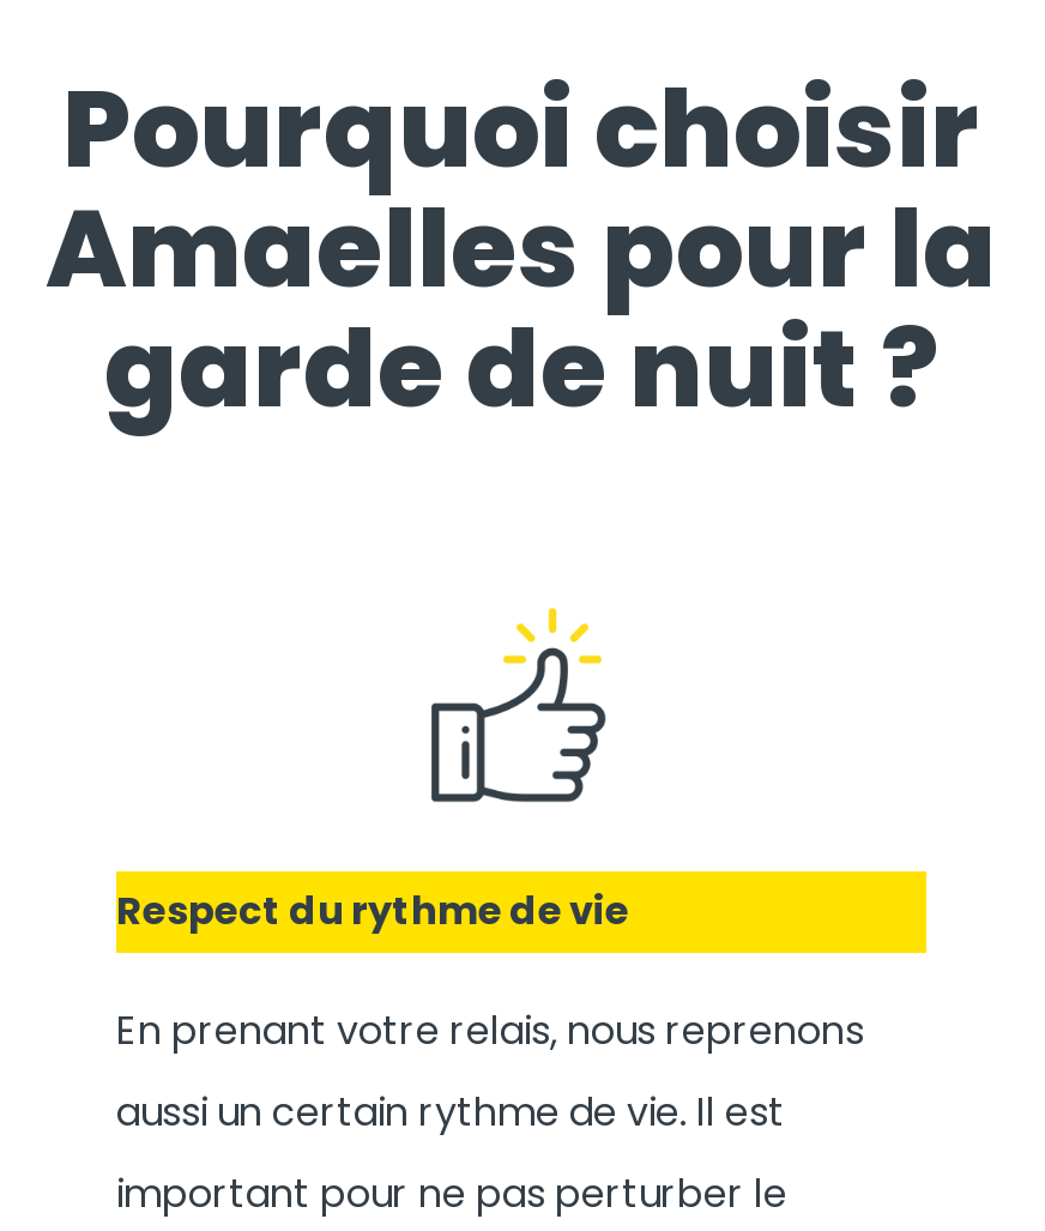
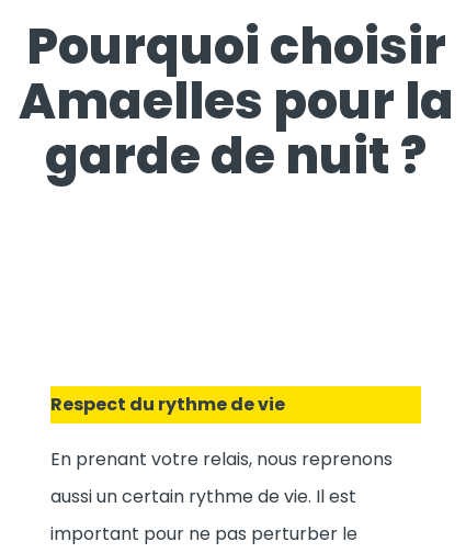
[428,605,608,804] [image] -> none

